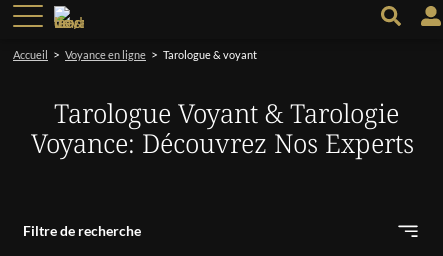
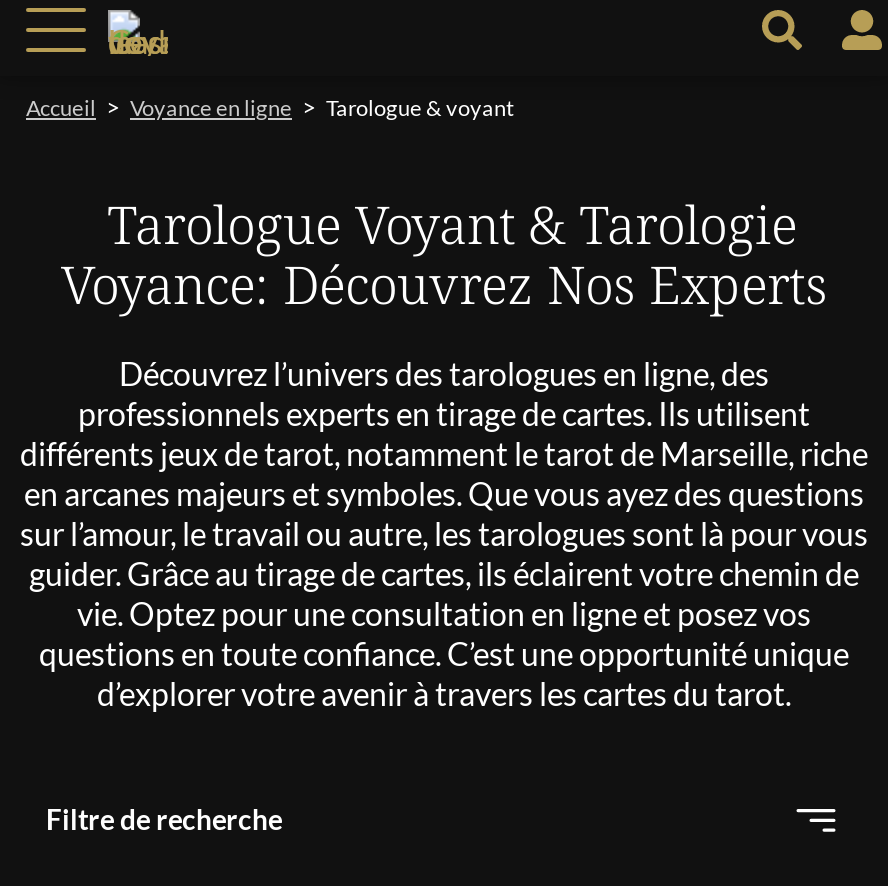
none -> [20,353,868,711] Découvrez l’univers des tarologues en ligne, des | professionnels experts en tirage de cartes. Ils utilisent | différents jeux de tarot, notamment le tarot de Marseille, riche | en arcanes majeurs et symboles. Que vous ayez des questions | sur l’amour, le travail ou autre, les tarologues sont là pour vous | guider. Grâce au tirage de cartes, ils éclairent votre chemin de | vie. Optez pour une consultation en ligne et posez vos | questions en toute confiance. C’est une opportunité unique | d’explorer votre avenir à travers les cartes du tarot.

